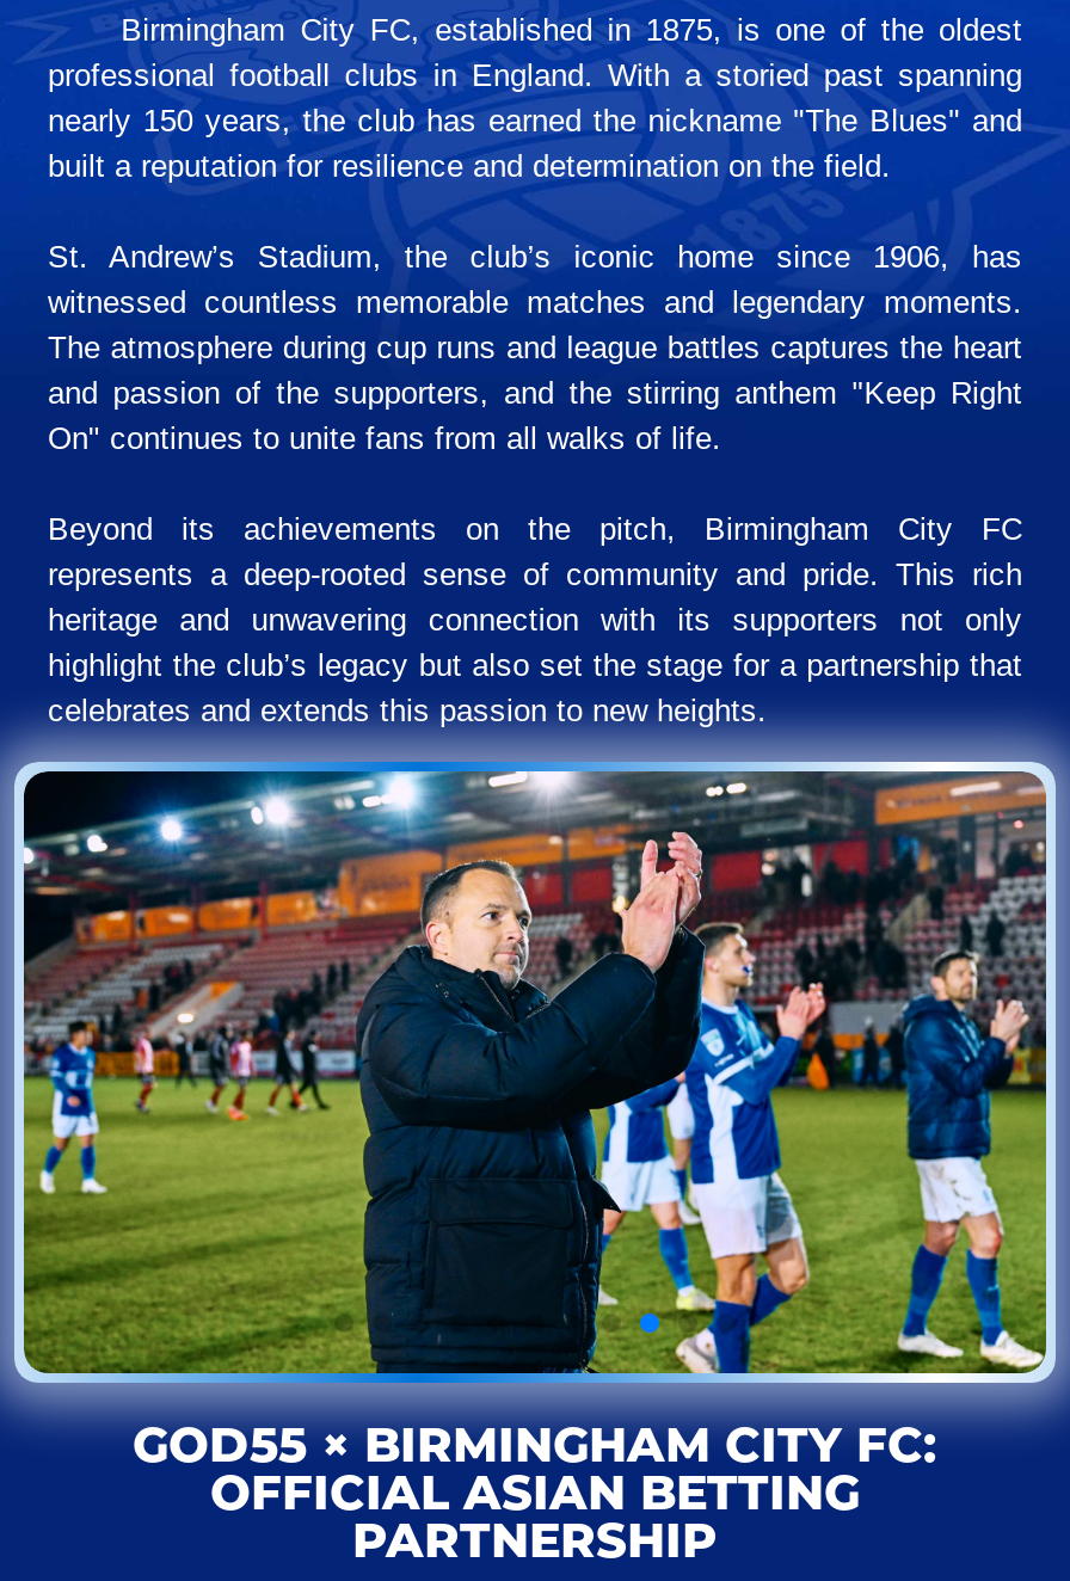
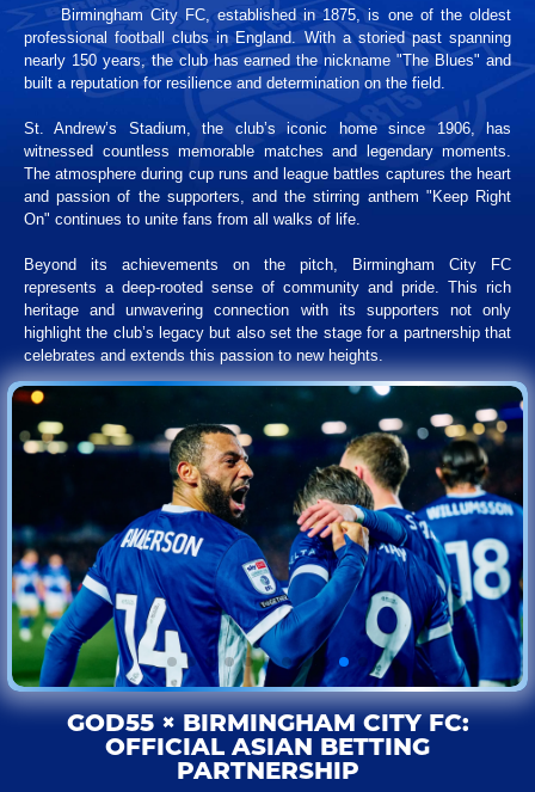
[17,762,1053,1383] [image] -> [10,381,525,692] [image]

